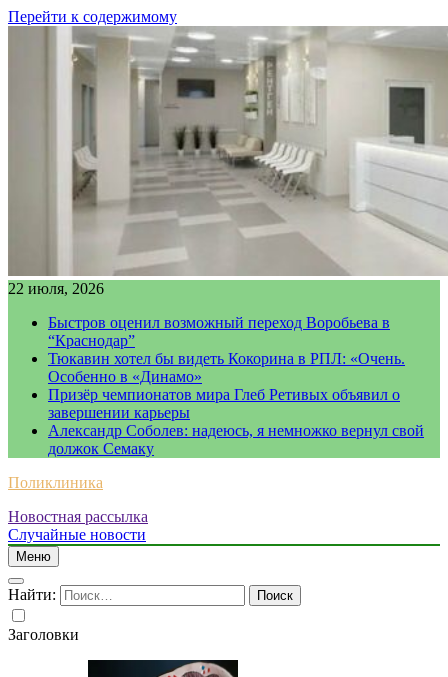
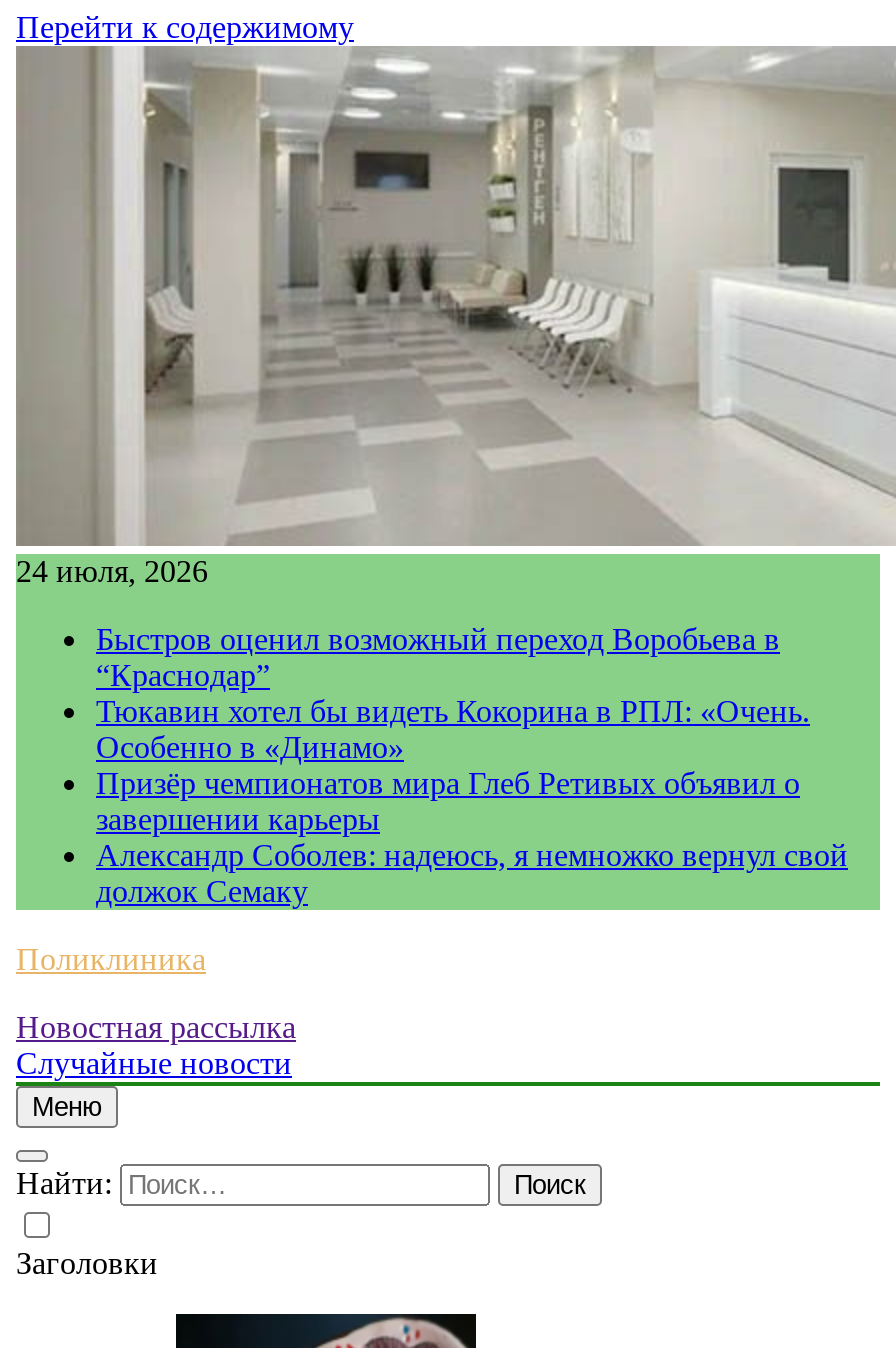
[8,280,104,297] 22 июля, 2026 -> [16,554,208,588] 24 июля, 2026

